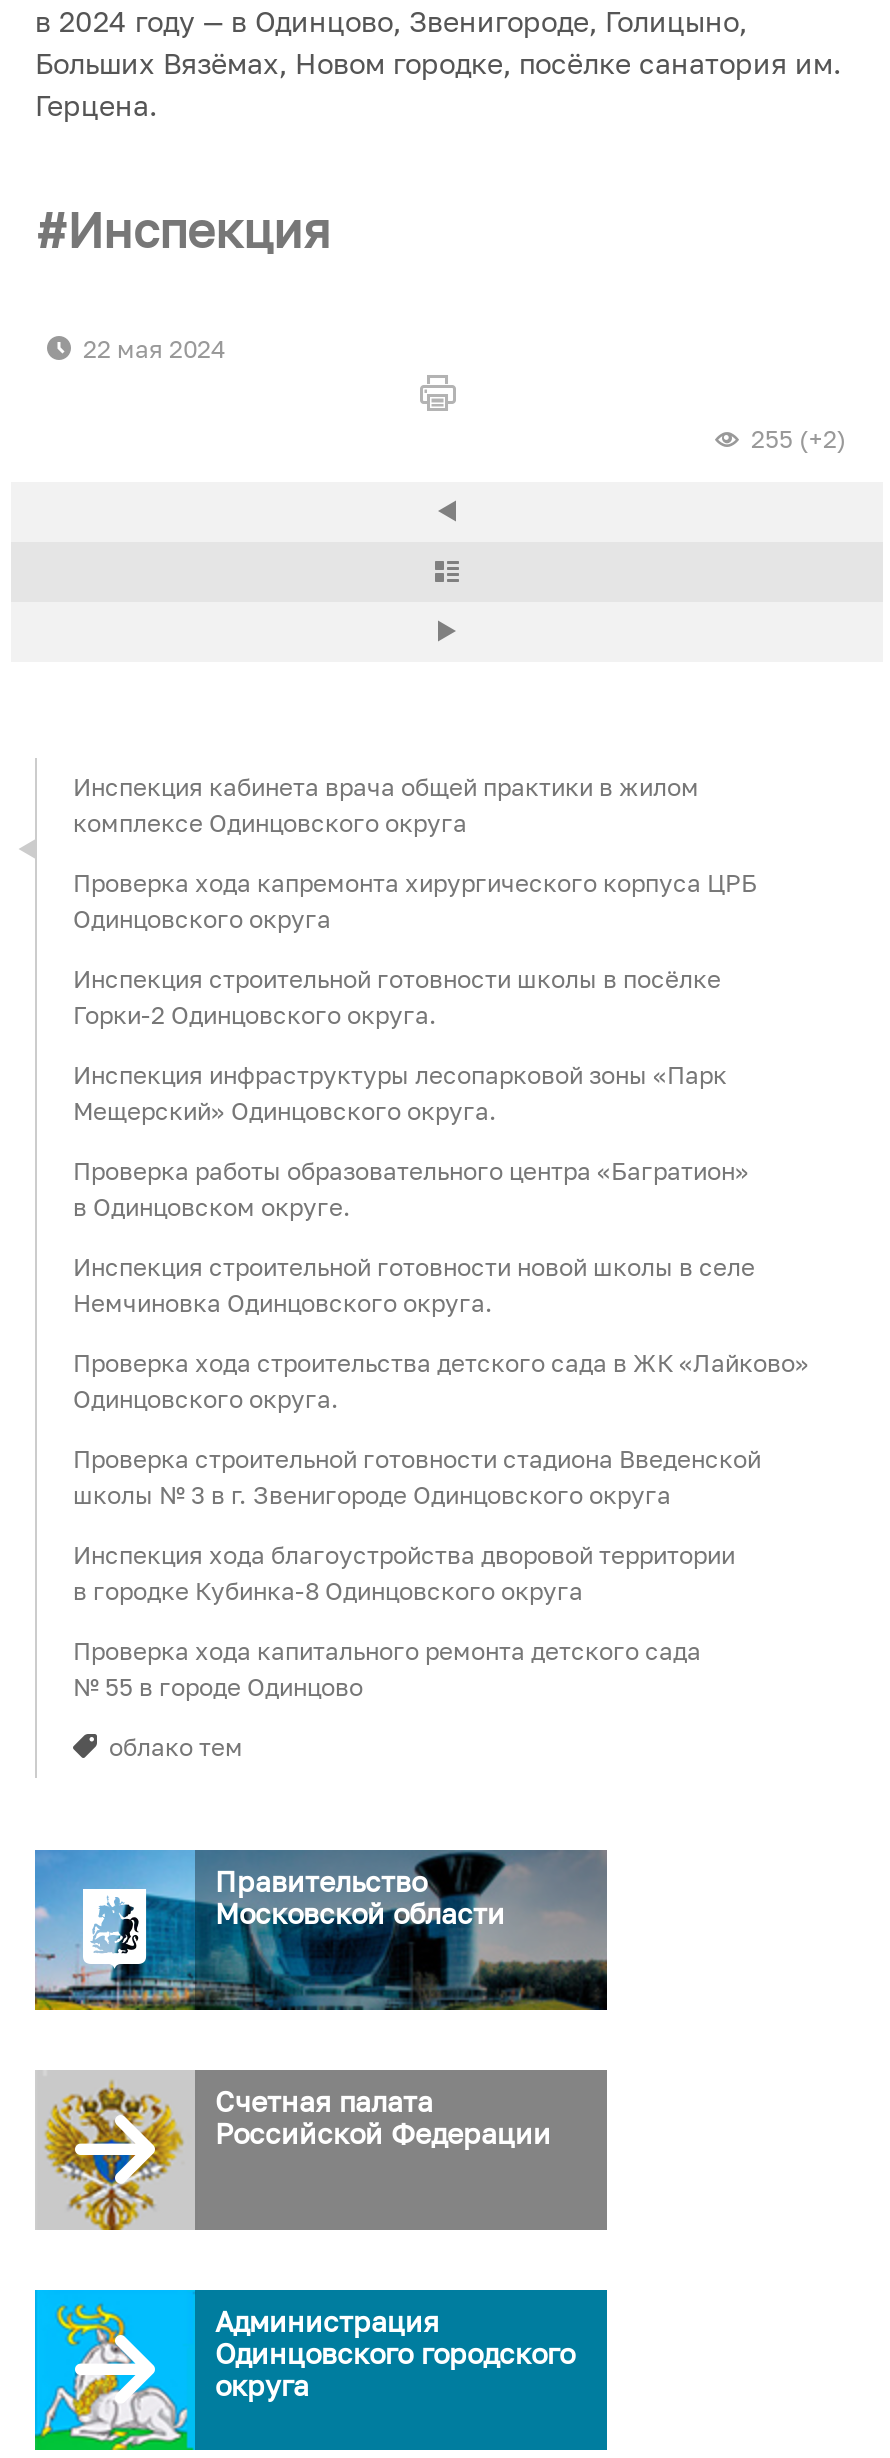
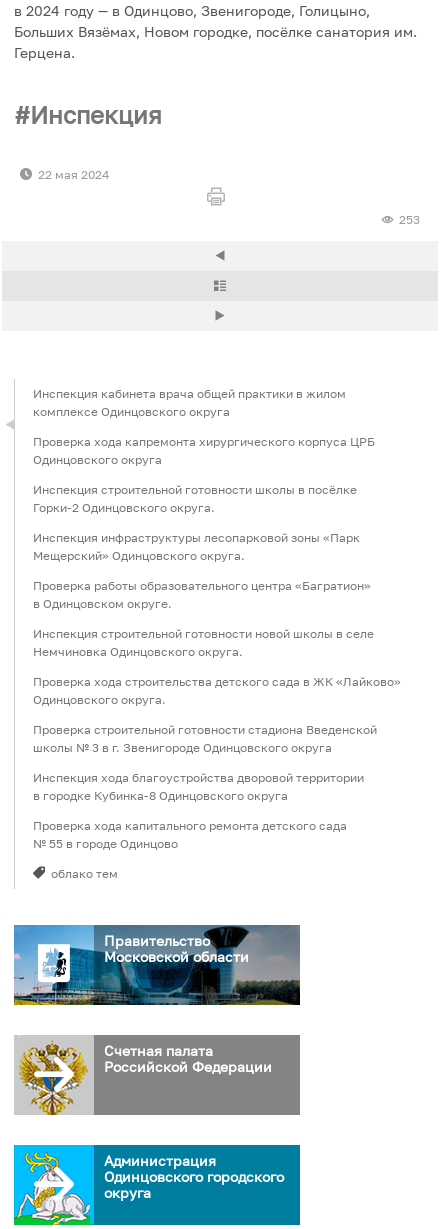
[751,425,847,455] 255 (+2) -> [399,212,420,227] 253

